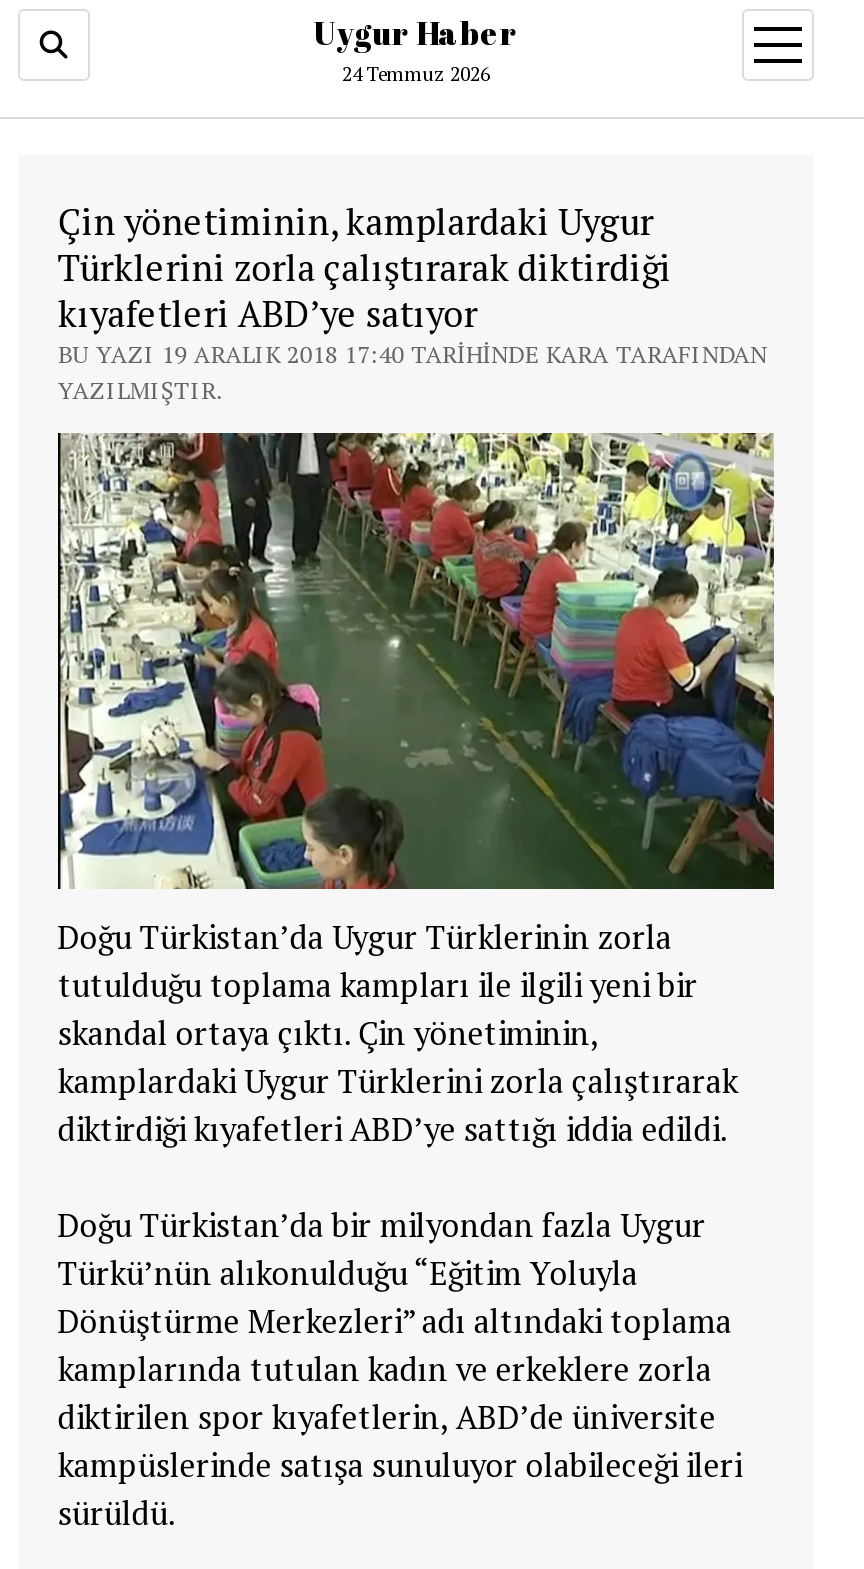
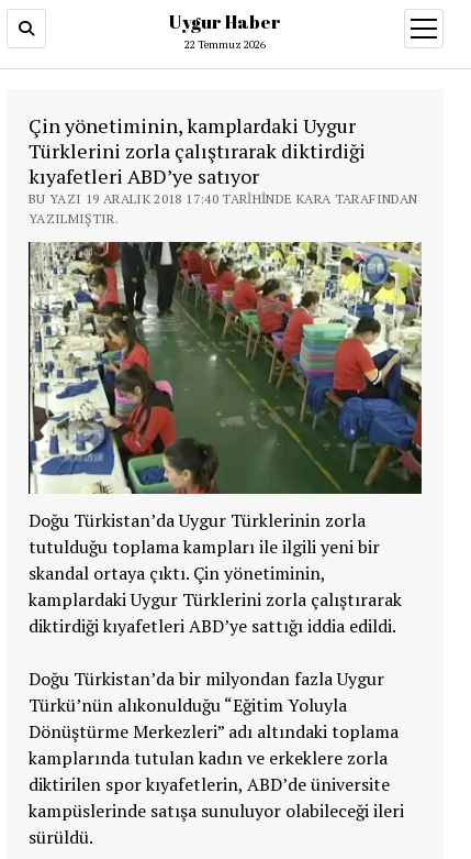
[342,61,490,87] 24 Temmuz 2026 -> [184,37,266,52] 22 Temmuz 2026

